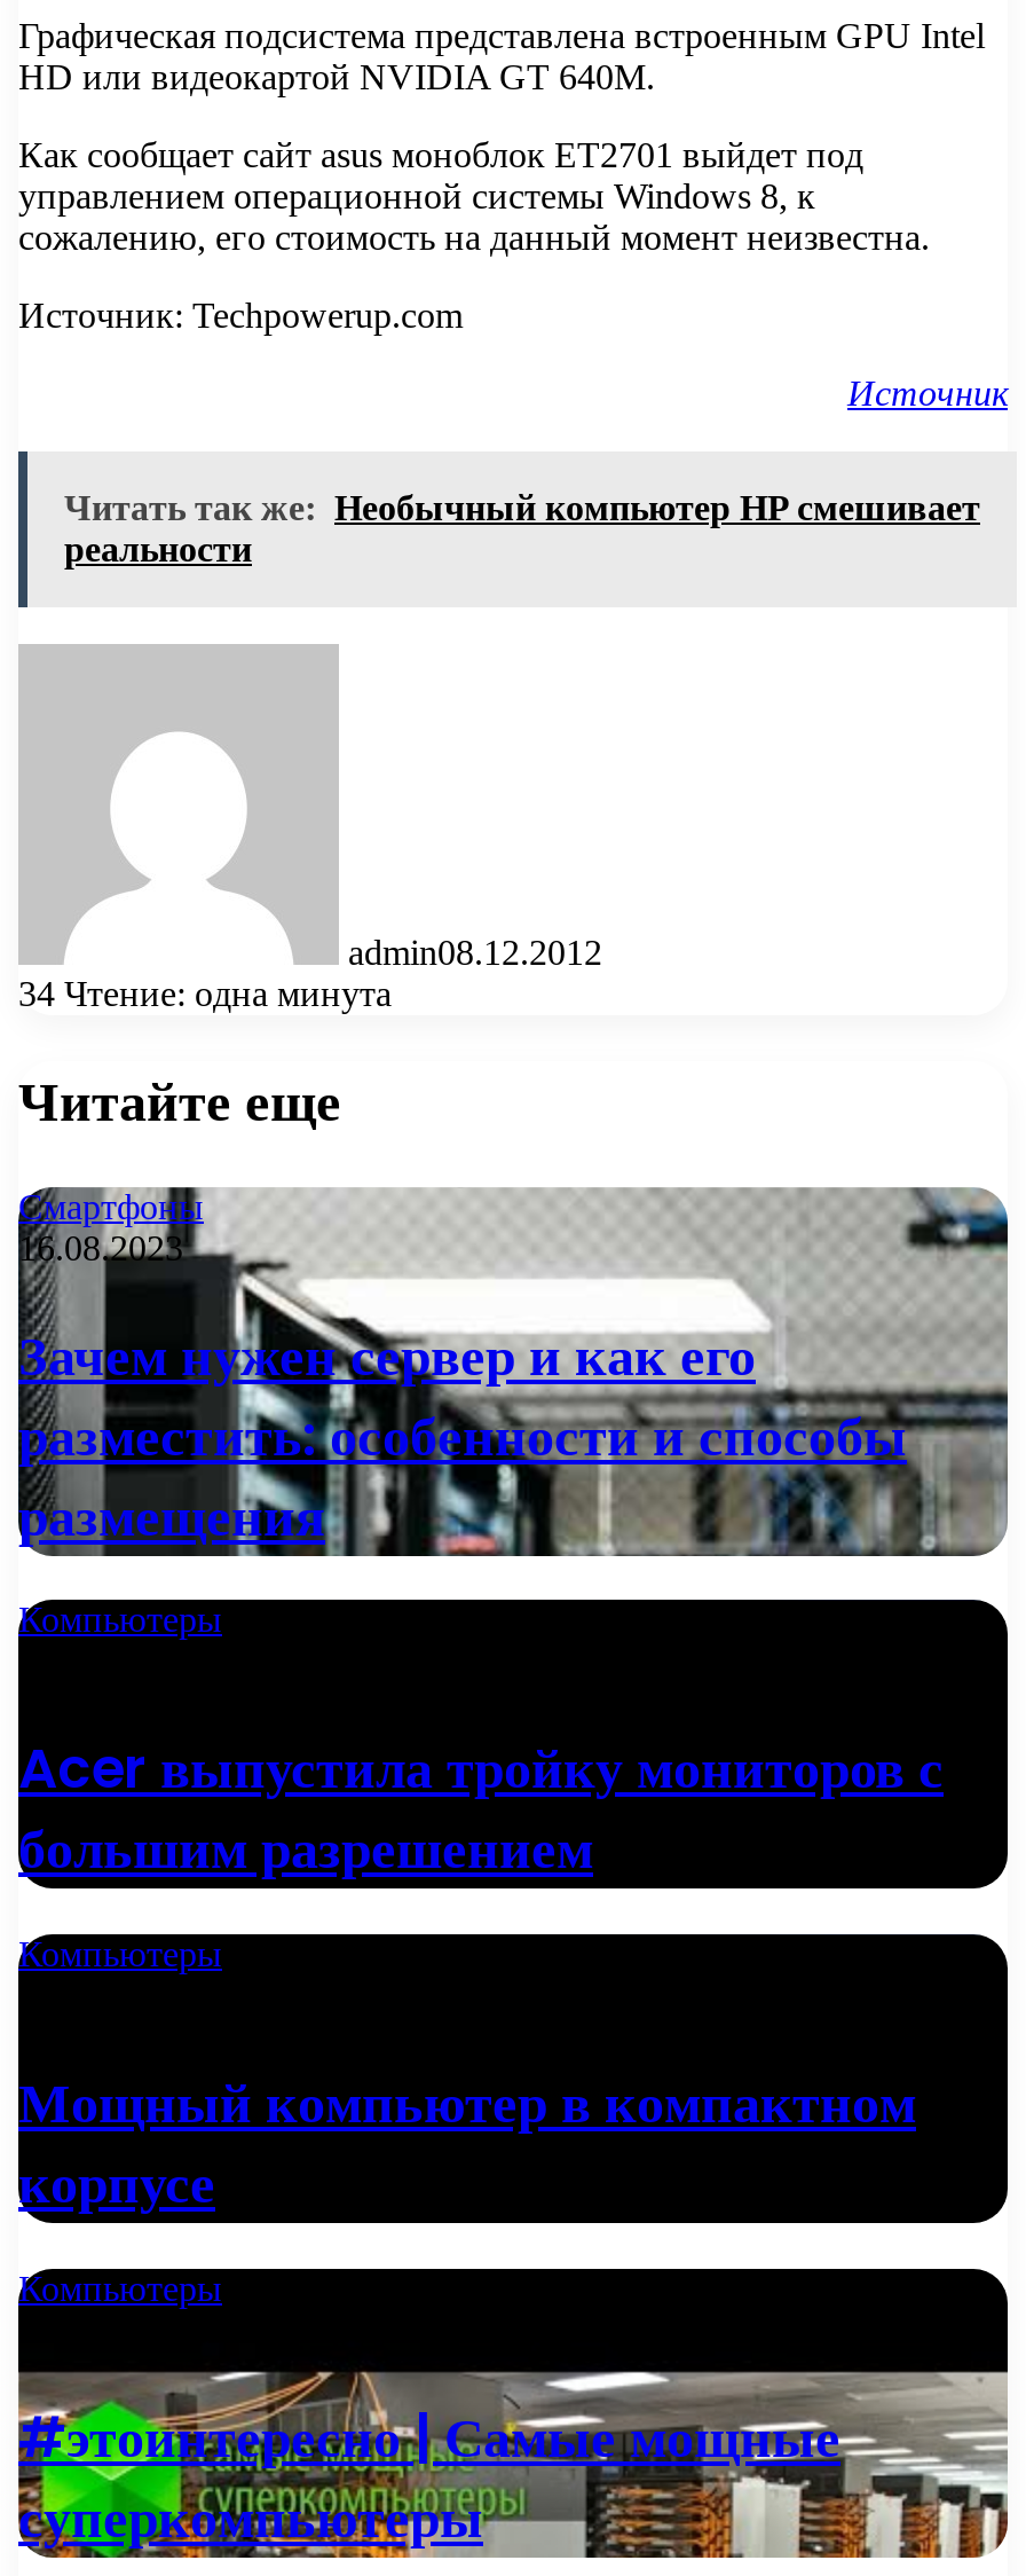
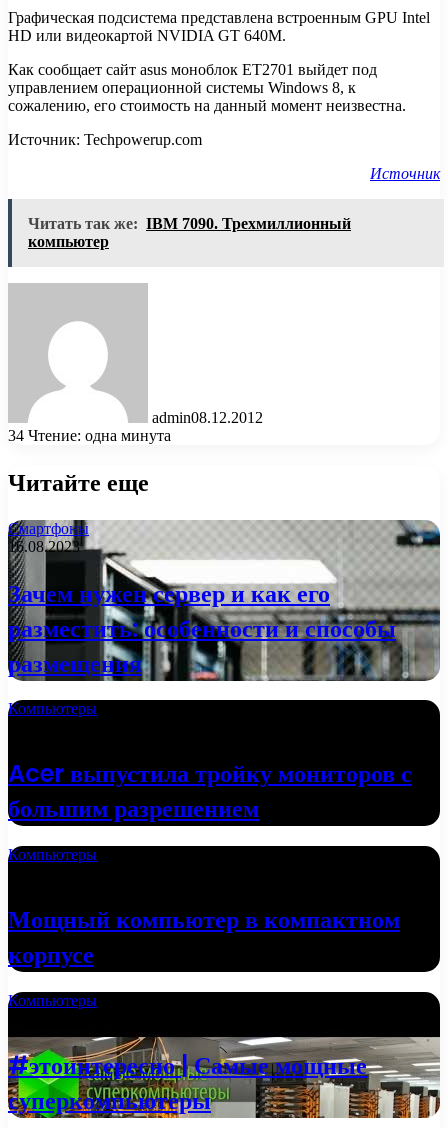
[64,488,980,568] Читать так же: Необычный компьютер HP смешивает | реальности -> [28,215,351,250] Читать так же: IBM 7090. Трехмиллионный | компьютер

